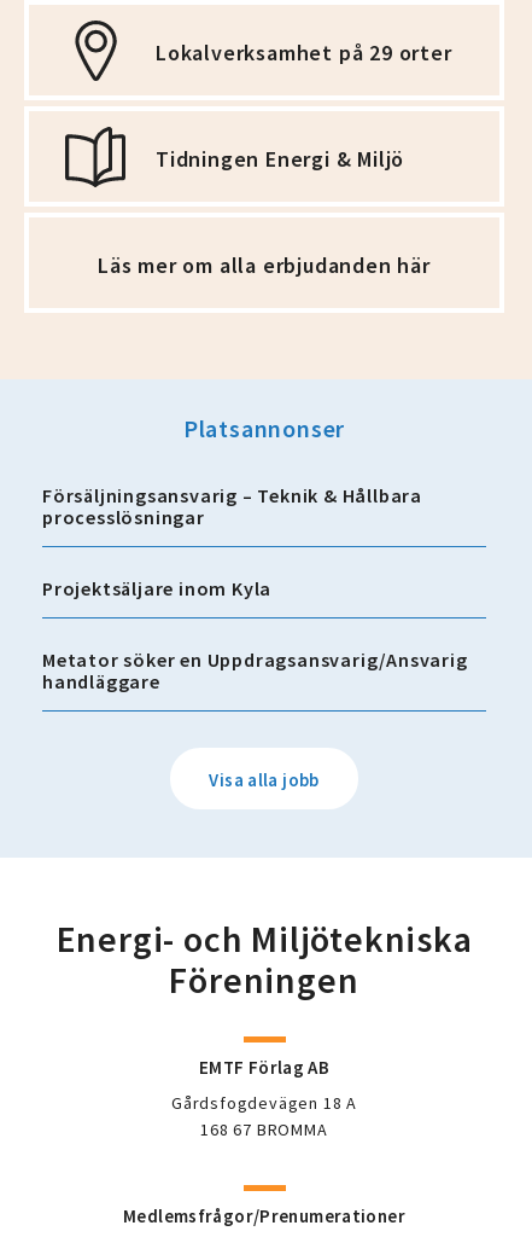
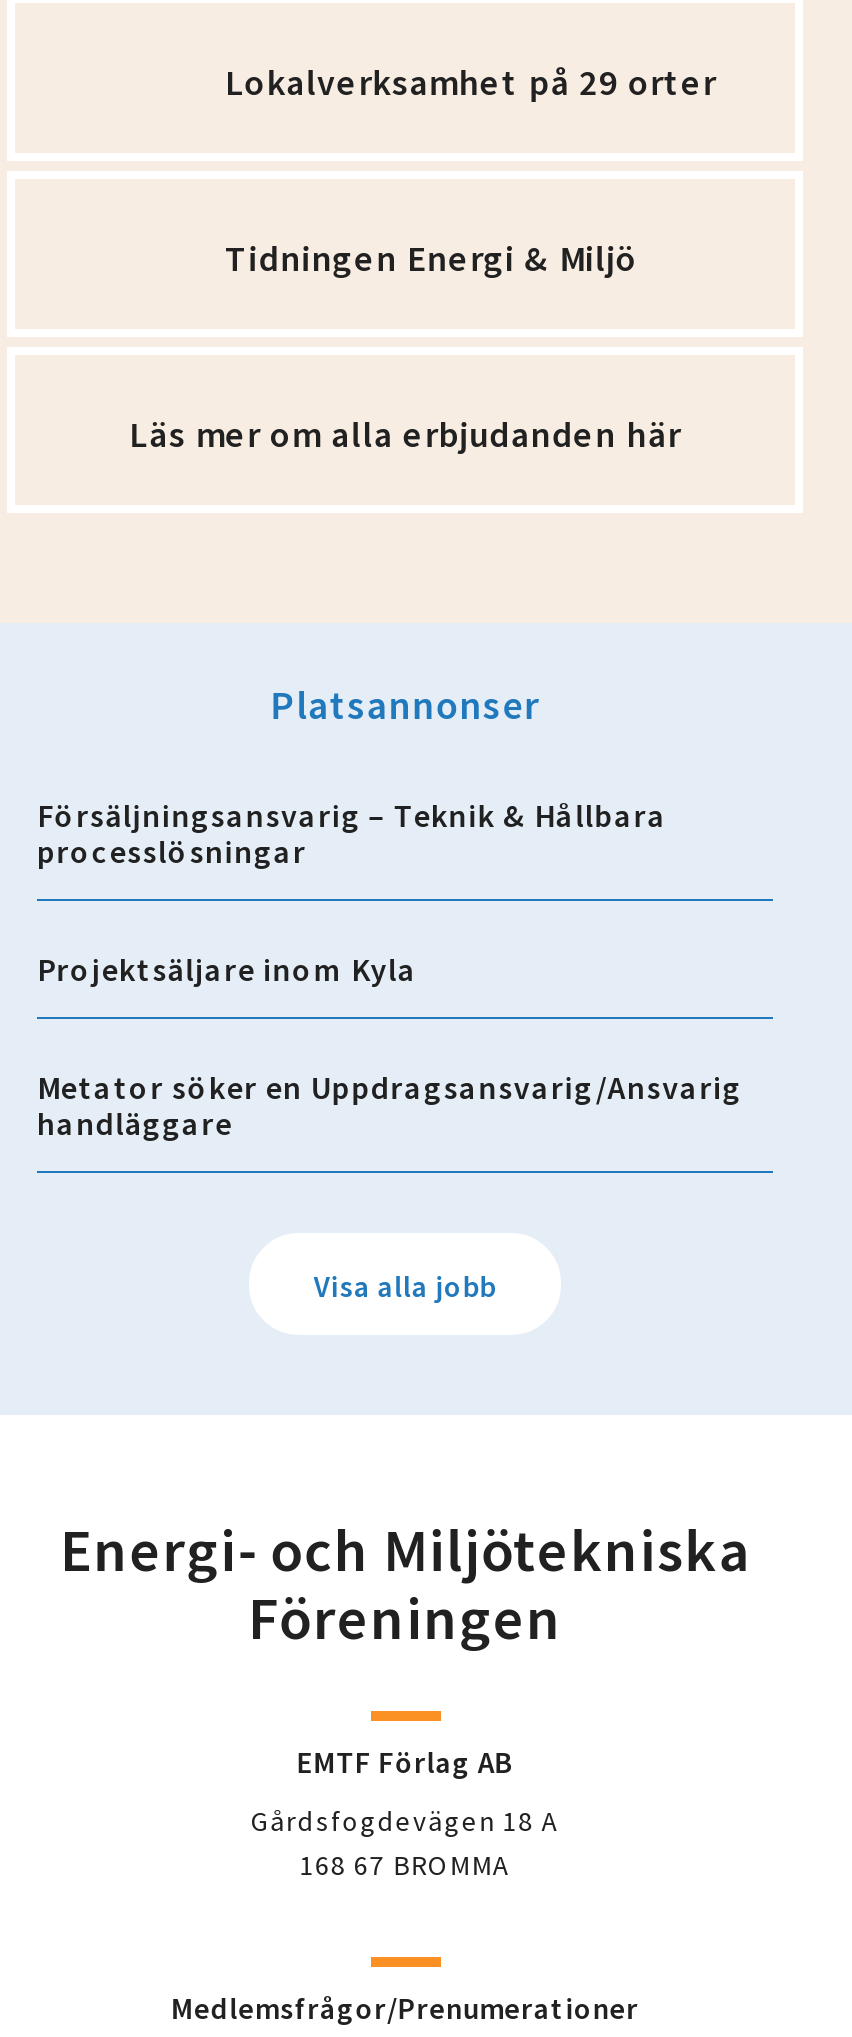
[74,19,118,82] [image] -> none
[64,126,127,188] [image] -> none

